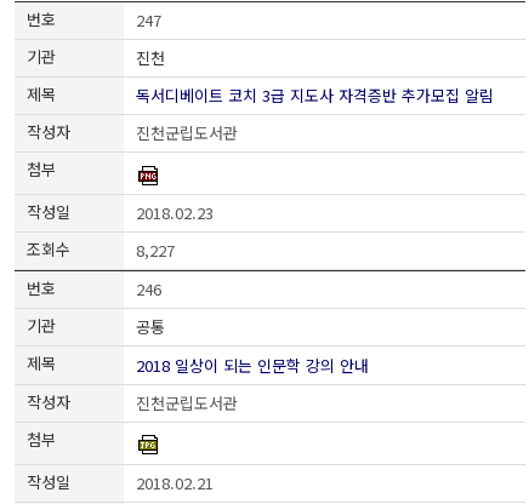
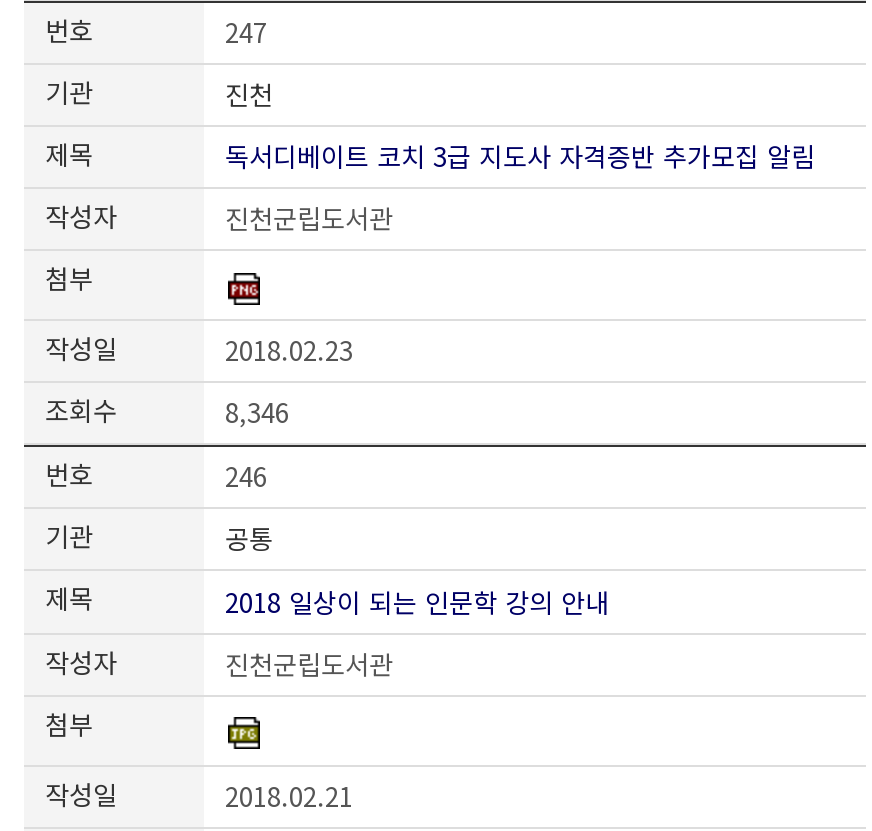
[136,239,175,262] 8,227 -> [225,393,289,431] 8,346

